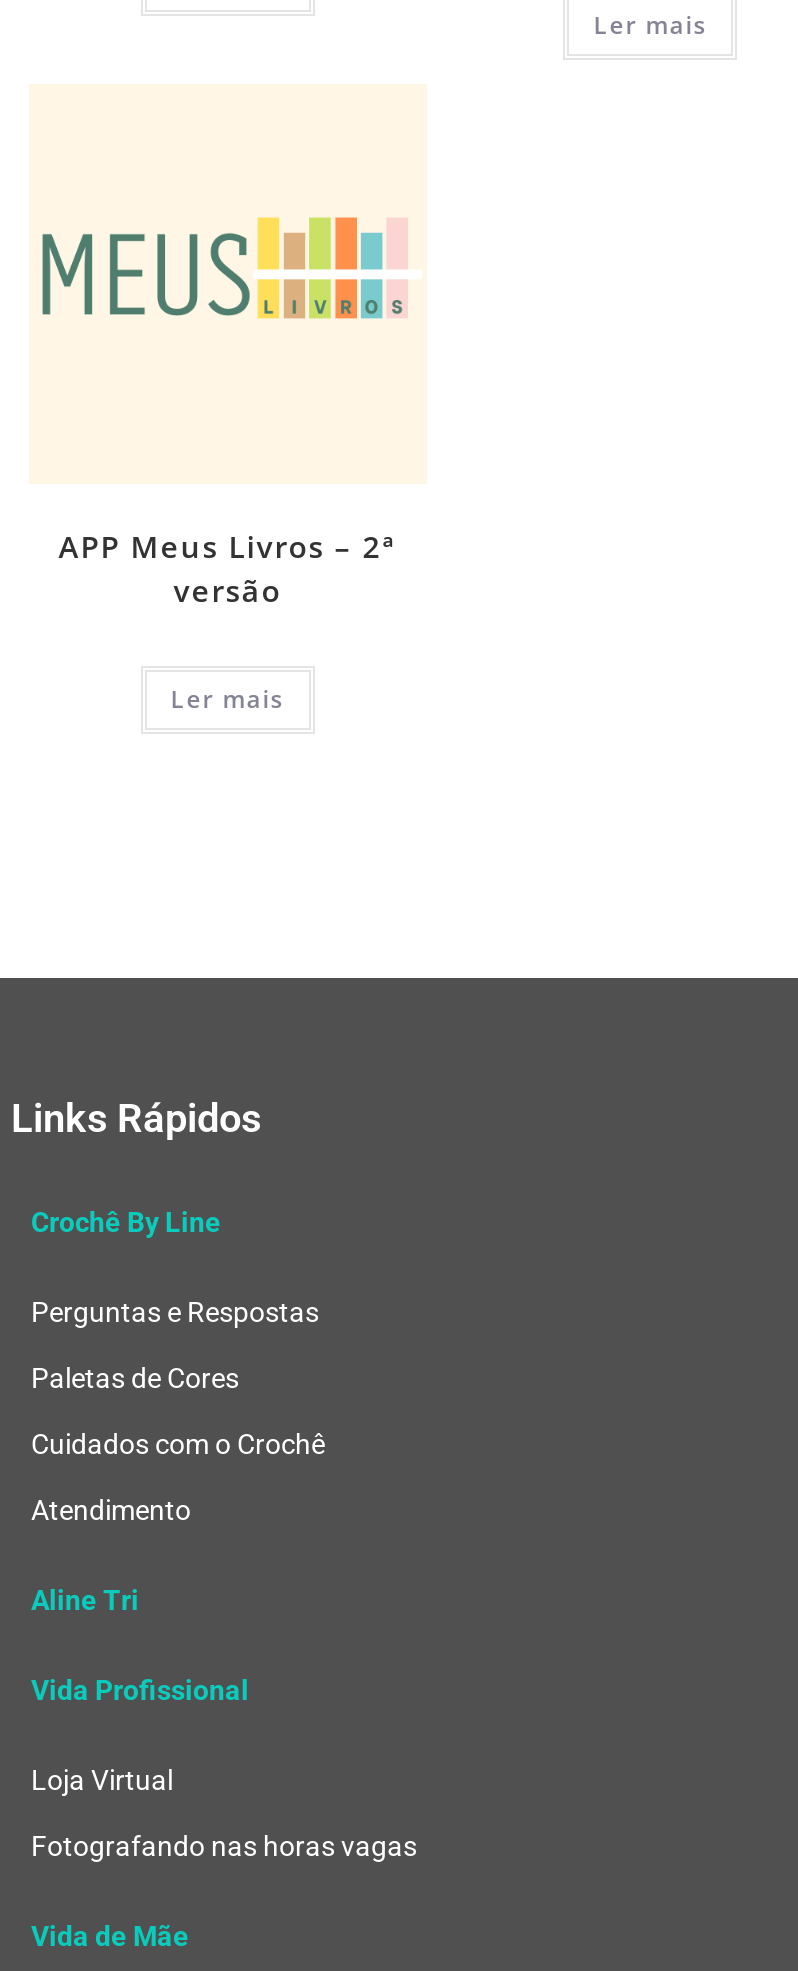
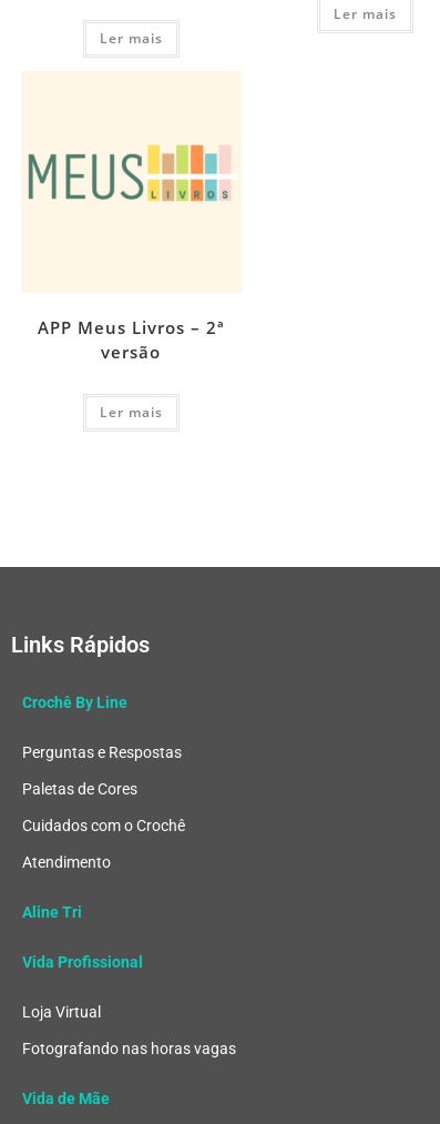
none -> [99,29,163,48] Ler mais

